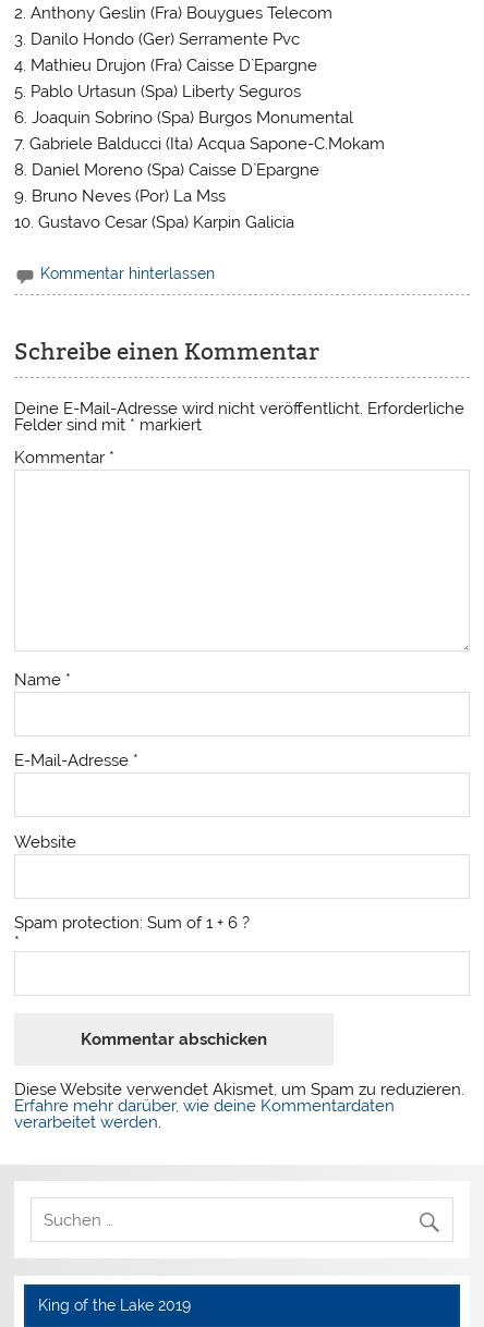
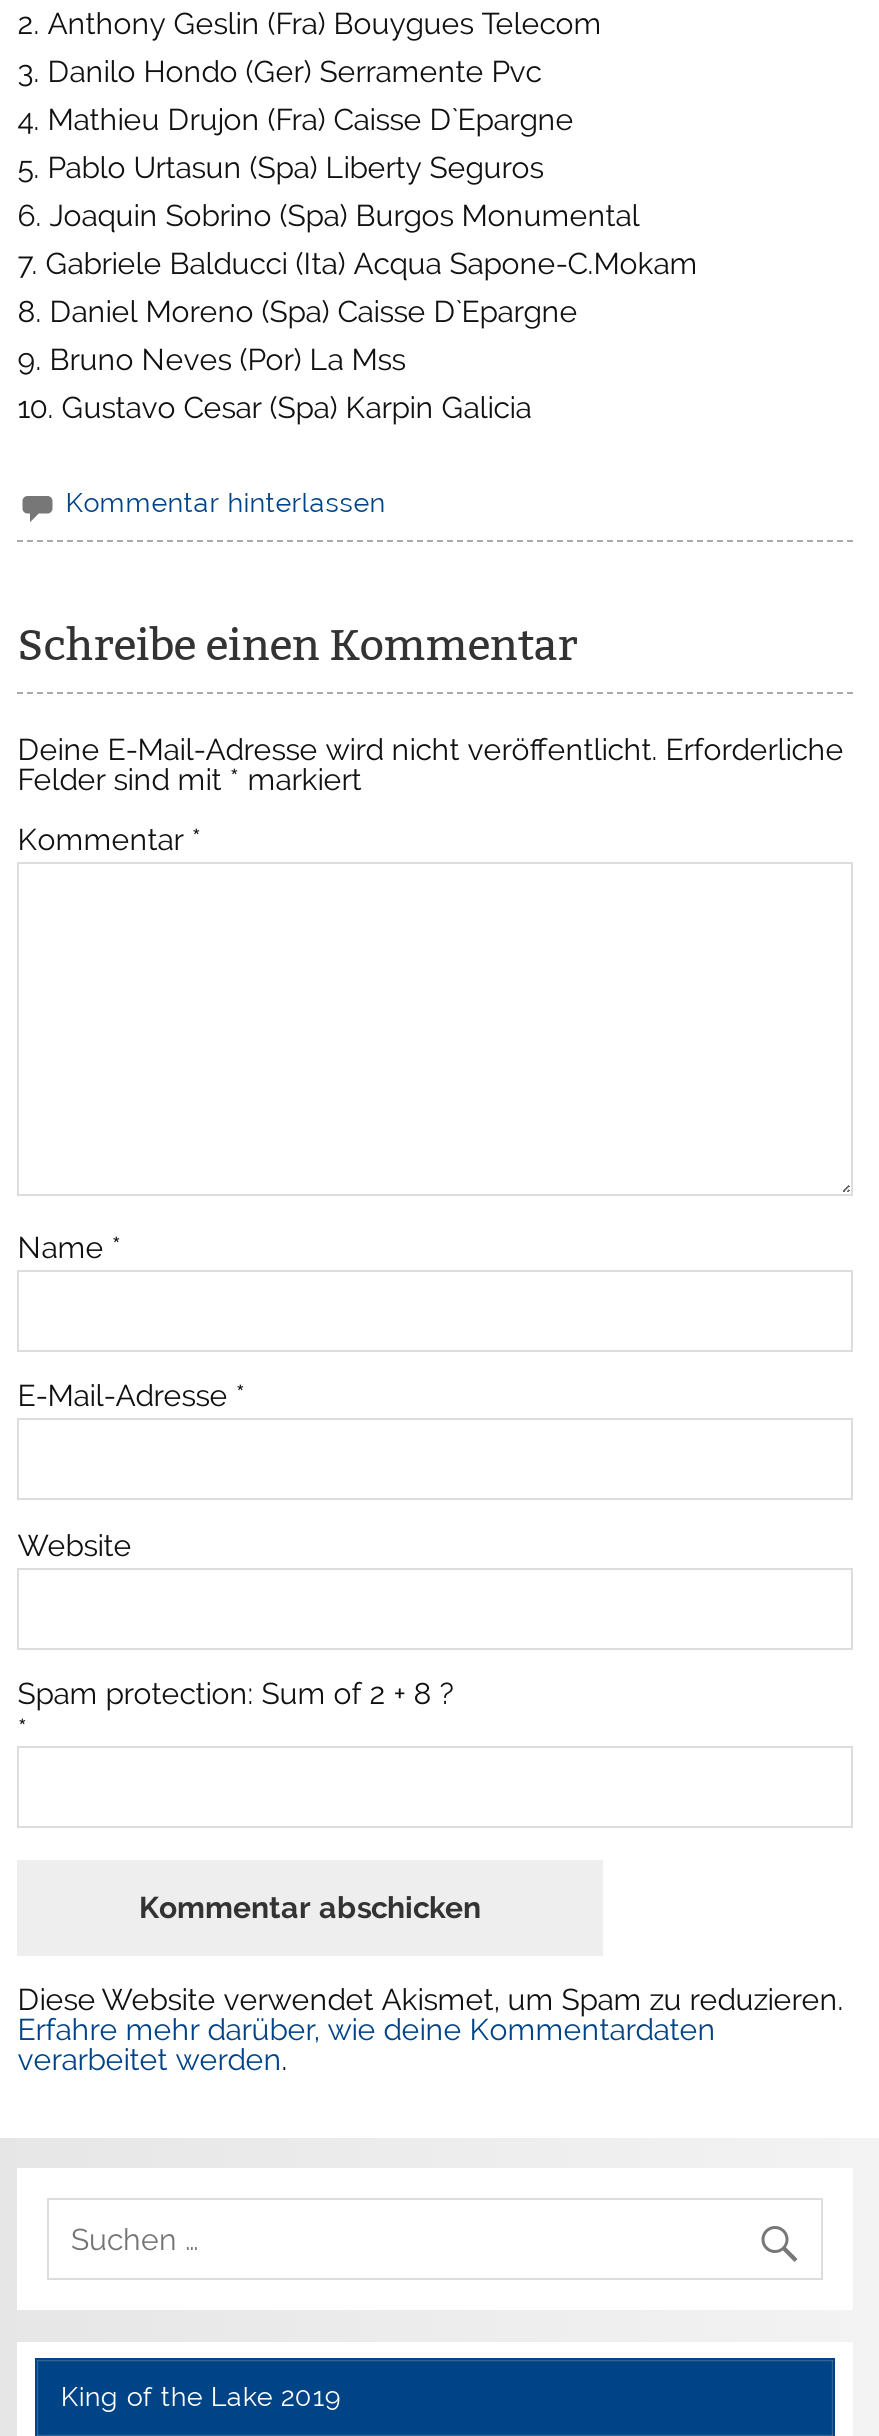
[14,913,250,933] Spam protection: Sum of 1 + 6 ? -> [17,1676,453,1712] Spam protection: Sum of 2 + 8 ?

